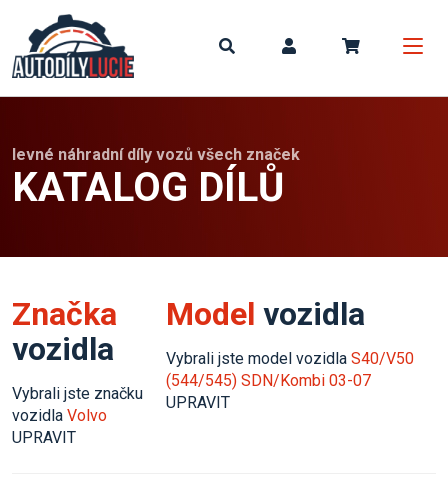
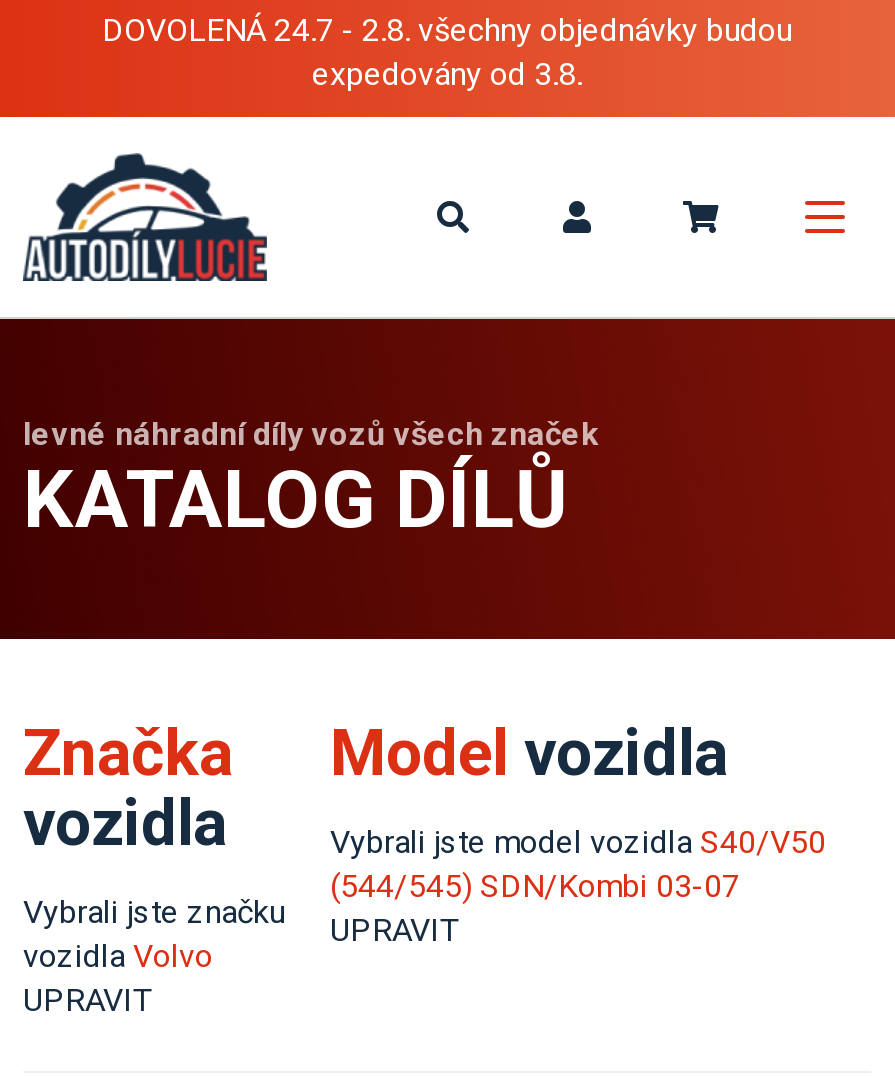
none -> [102,11,792,93] DOVOLENÁ 24.7 - 2.8. všechny objednávky budou | expedovány od 3.8.

